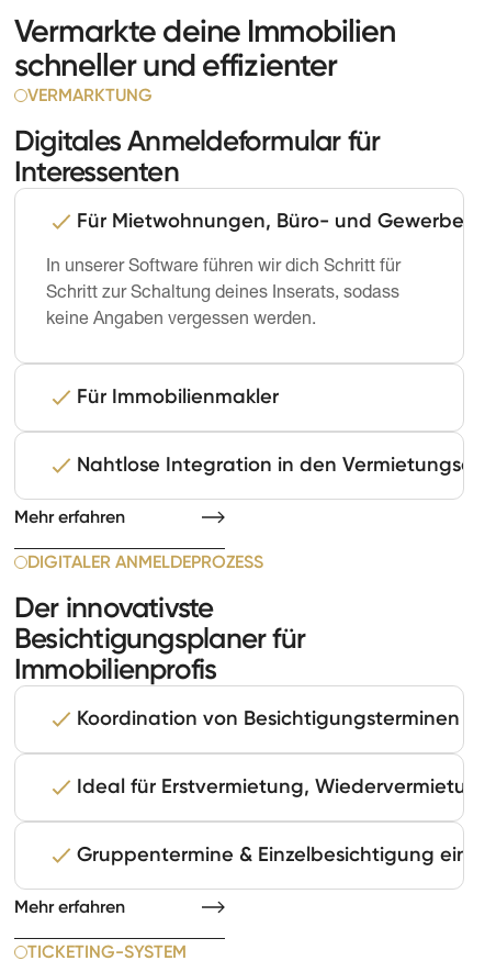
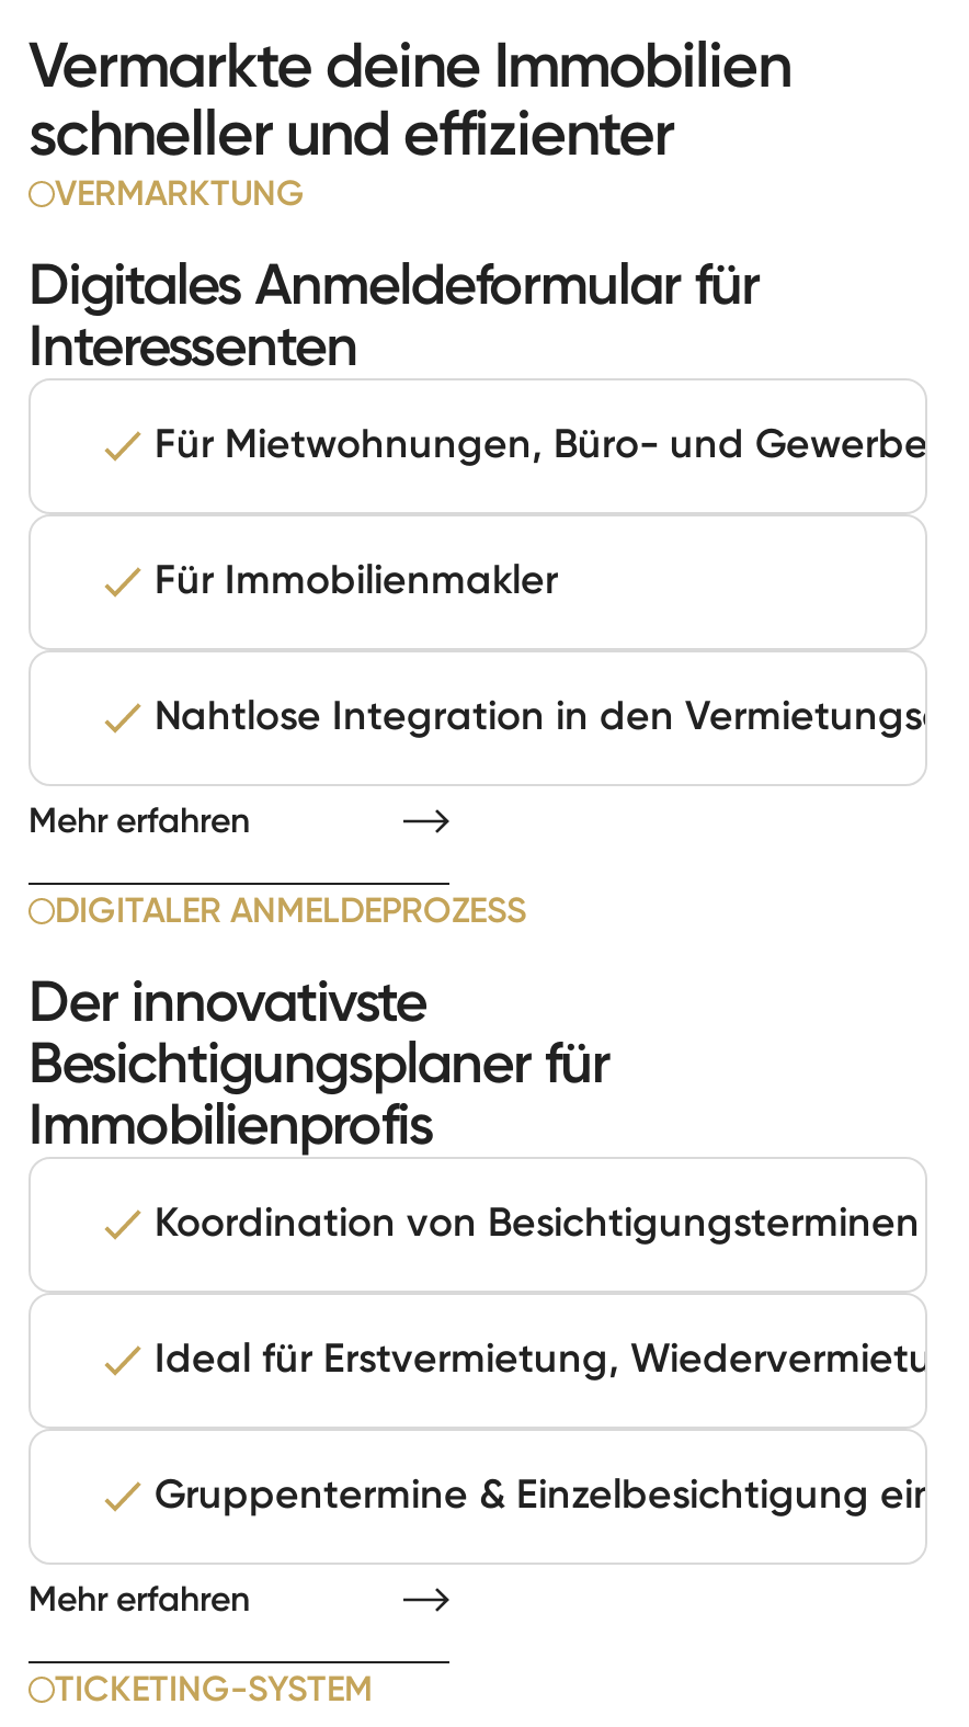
[47,259,401,329] In unserer Software führen wir dich Schritt für | Schritt zur Schaltung deines Inserats, sodass | keine Angaben vergessen werden. -> none

